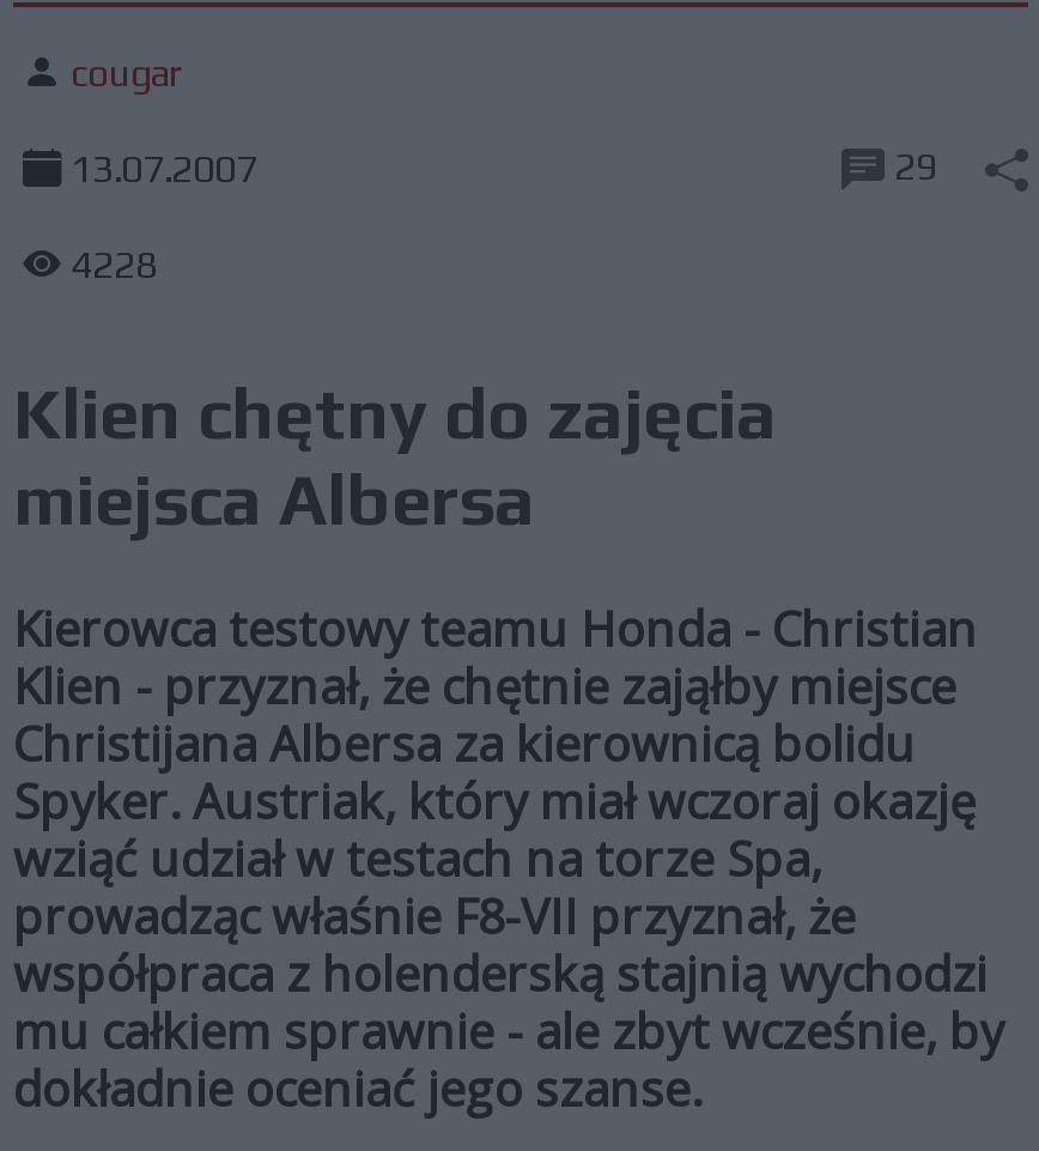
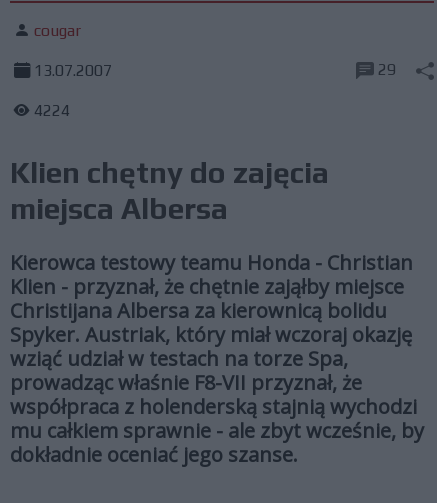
[71,242,157,287] 4228 -> [34,101,70,120] 4224

